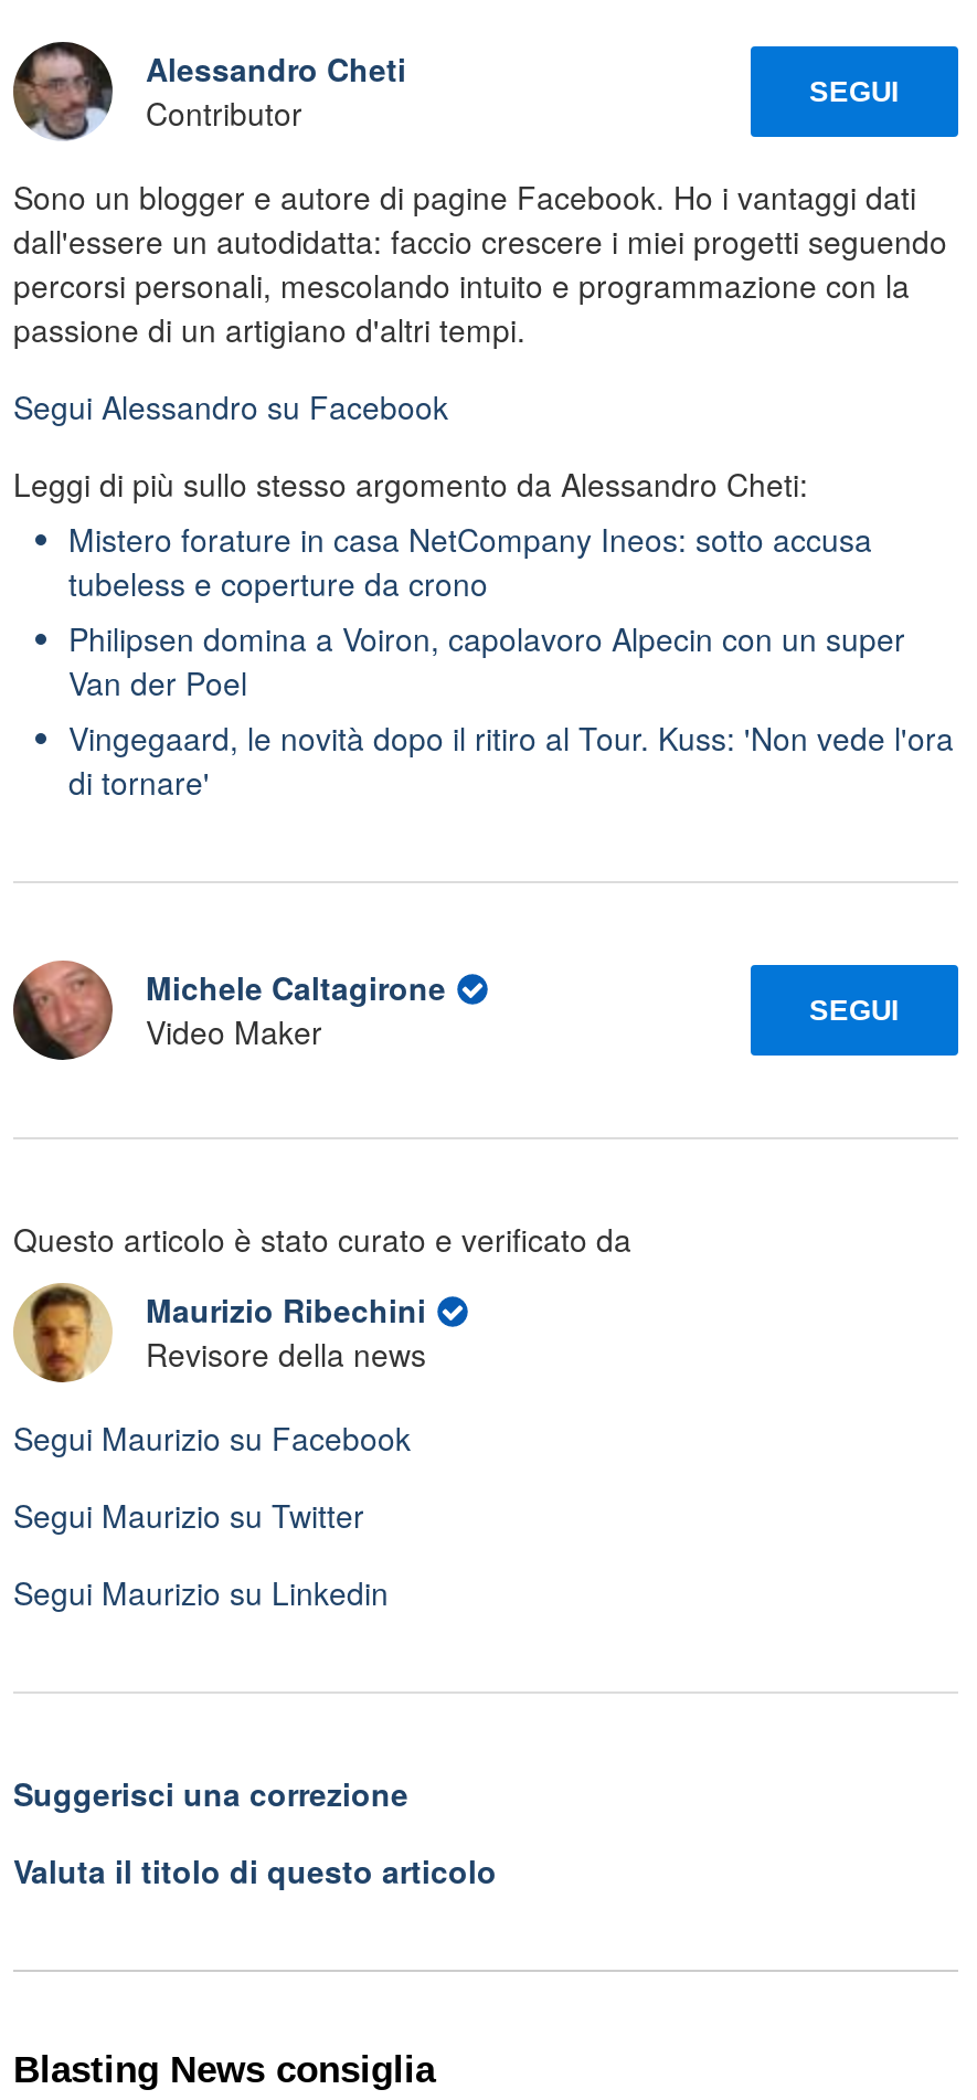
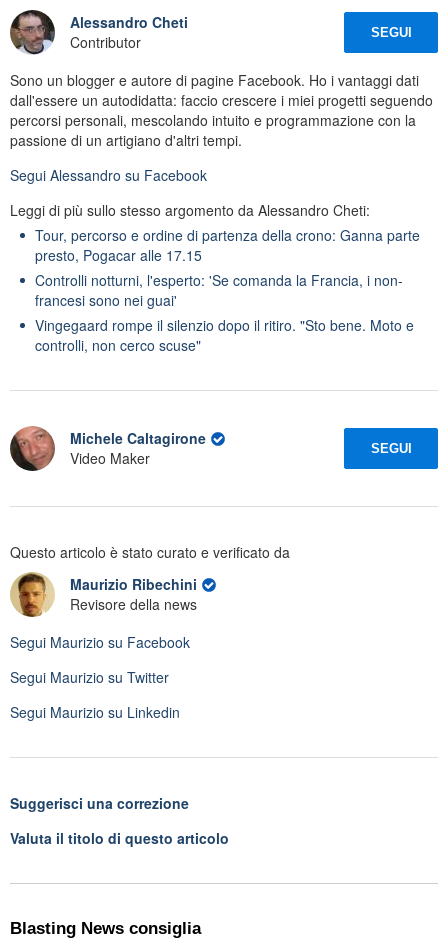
[68,516,954,803] Mistero forature in casa NetCompany Ineos: sotto accusa | tubeless e coperture da crono | Philipsen domina a Voiron, capolavoro Alpecin con un super | Van der Poel | Vingegaard, le novità dopo il ritiro al Tour. Kuss: 'Non vede l'ora | di tornare' -> [35,224,420,354] Tour, percorso e ordine di partenza della crono: Ganna parte | presto, Pogacar alle 17.15 | Controlli notturni, l'esperto: 'Se comanda la Francia, i non- | francesi sono nei guai' | Vingegaard rompe il silenzio dopo il ritiro. "Sto bene. Moto e | controlli, non cerco scuse"

